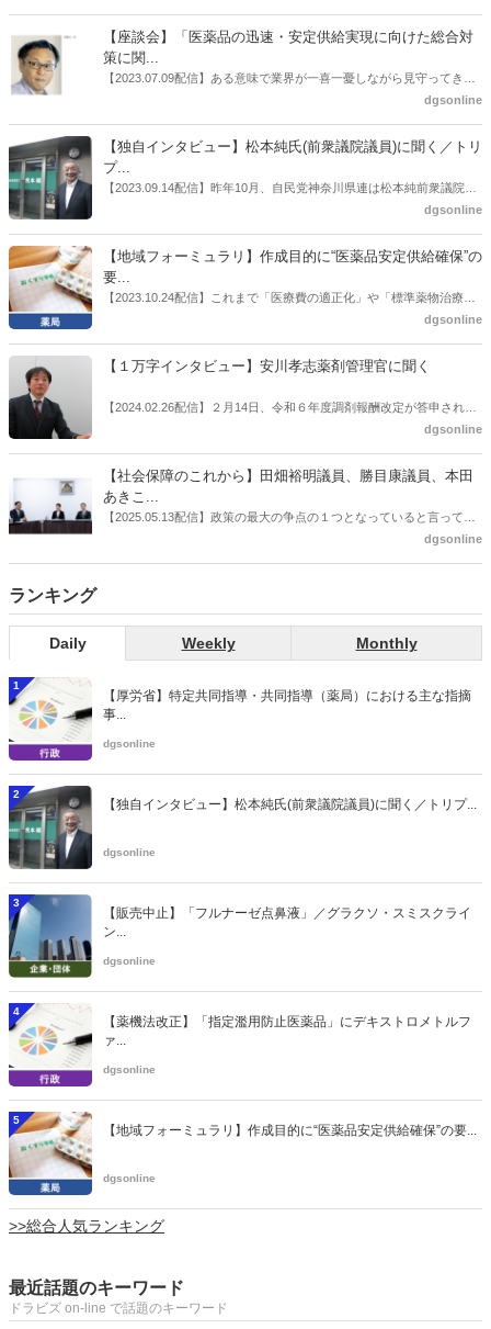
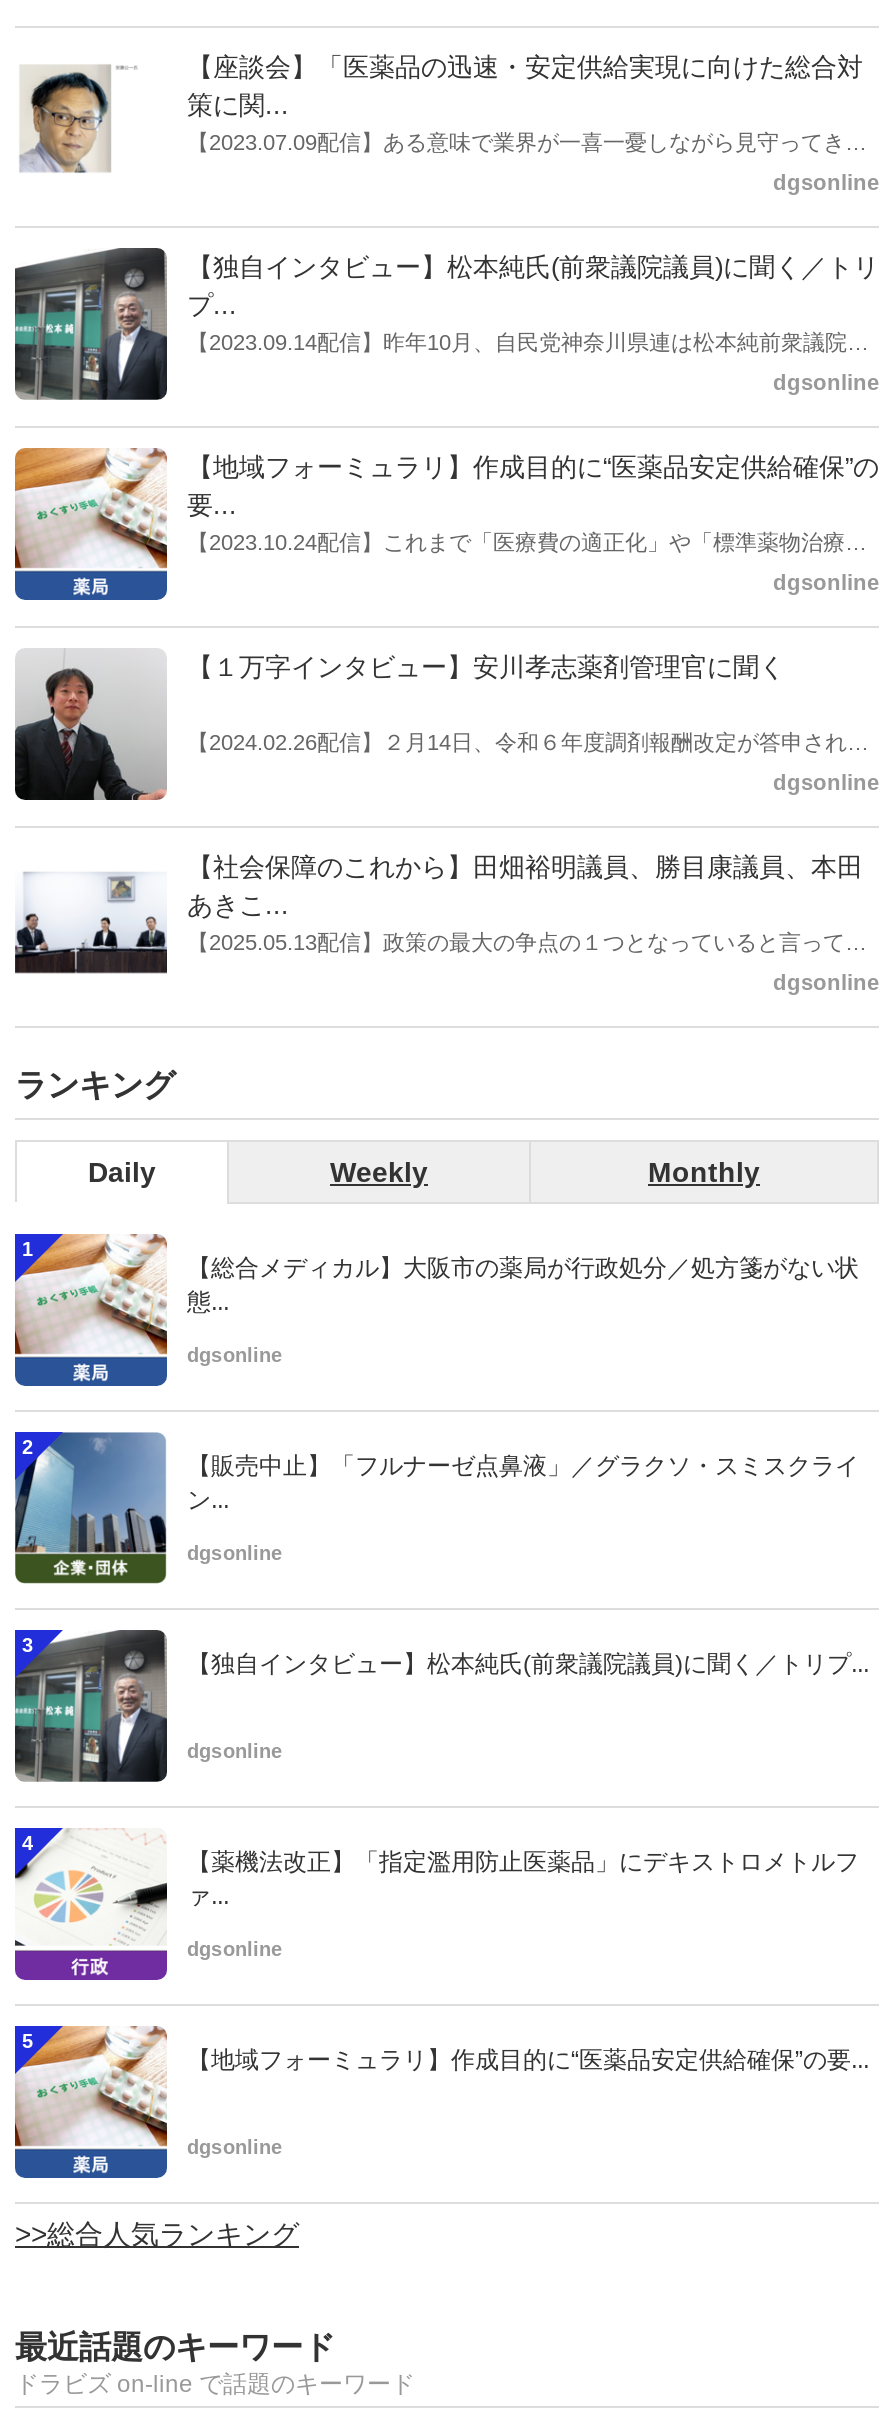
[8,677,471,761] [image] | 【厚労省】特定共同指導・共同指導（薬局）における主な指摘 | 事... -> [13,1234,859,1386] [image] | 【総合メディカル】大阪市の薬局が行政処分／処方箋がない状 | 態...
moved [8,785,477,870] -> [13,1628,869,1784]: [image] | 【独自インタビュー】松本純氏(前衆議院議員)に聞く／トリプ...
moved [8,893,471,979] -> [13,1430,859,1586]: [image] | 【販売中止】「フルナーゼ点鼻液」／グラクソ・スミスクライ | ン...

